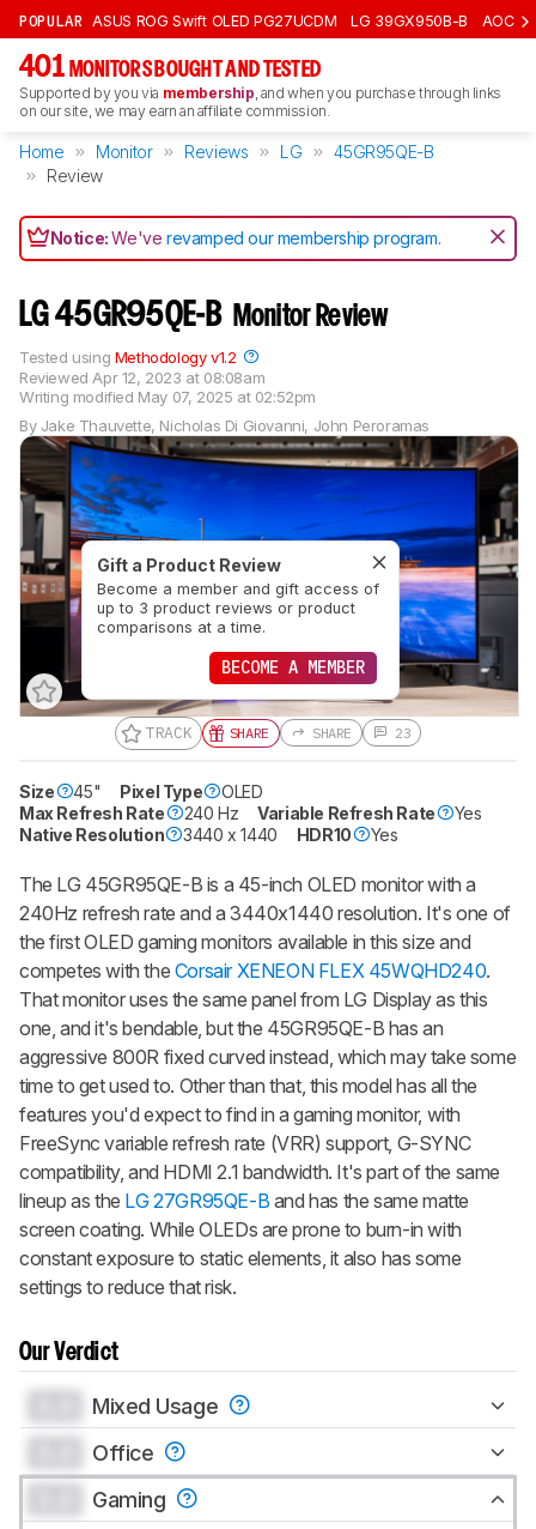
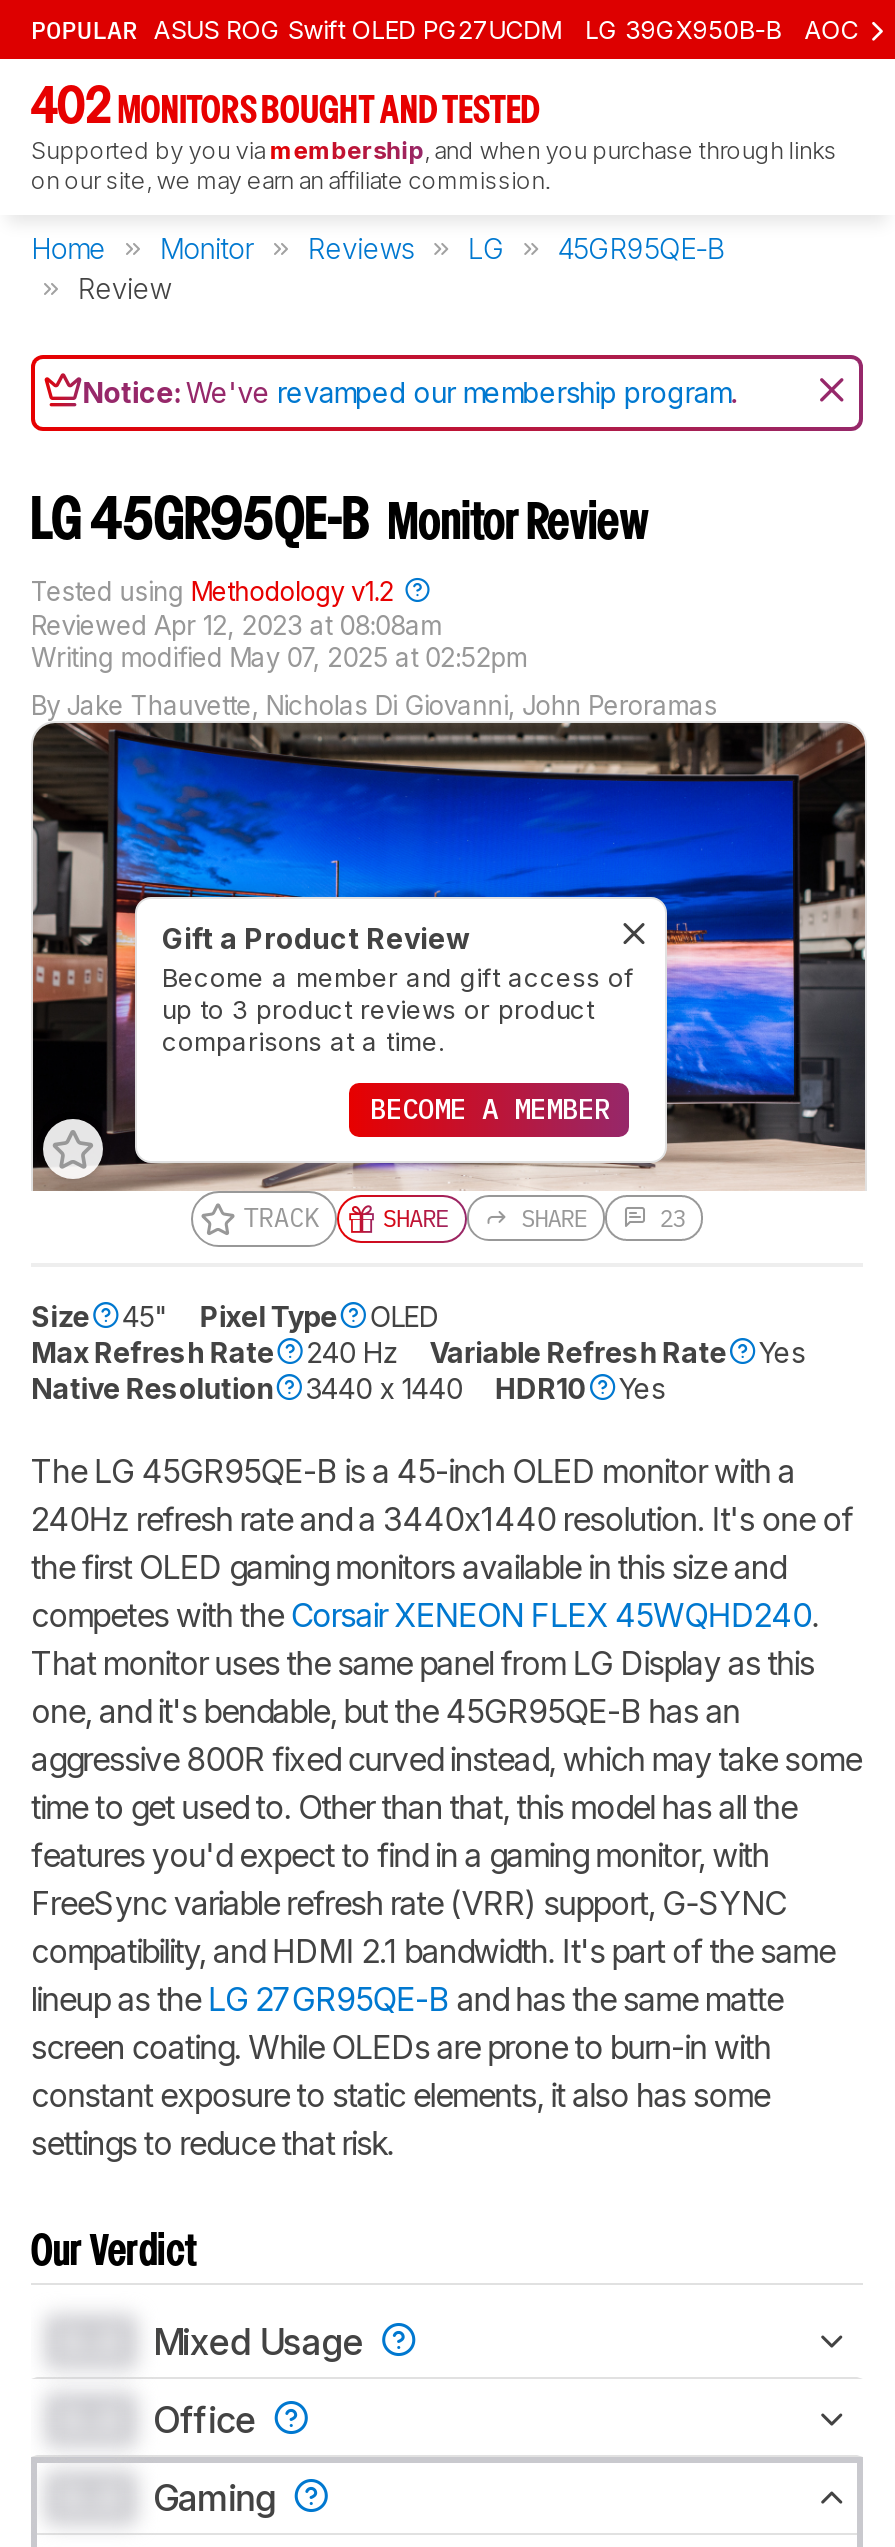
[19,55,321,81] 401 MONITORS BOUGHT AND TESTED -> [31,87,540,131] 402 MONITORS BOUGHT AND TESTED

